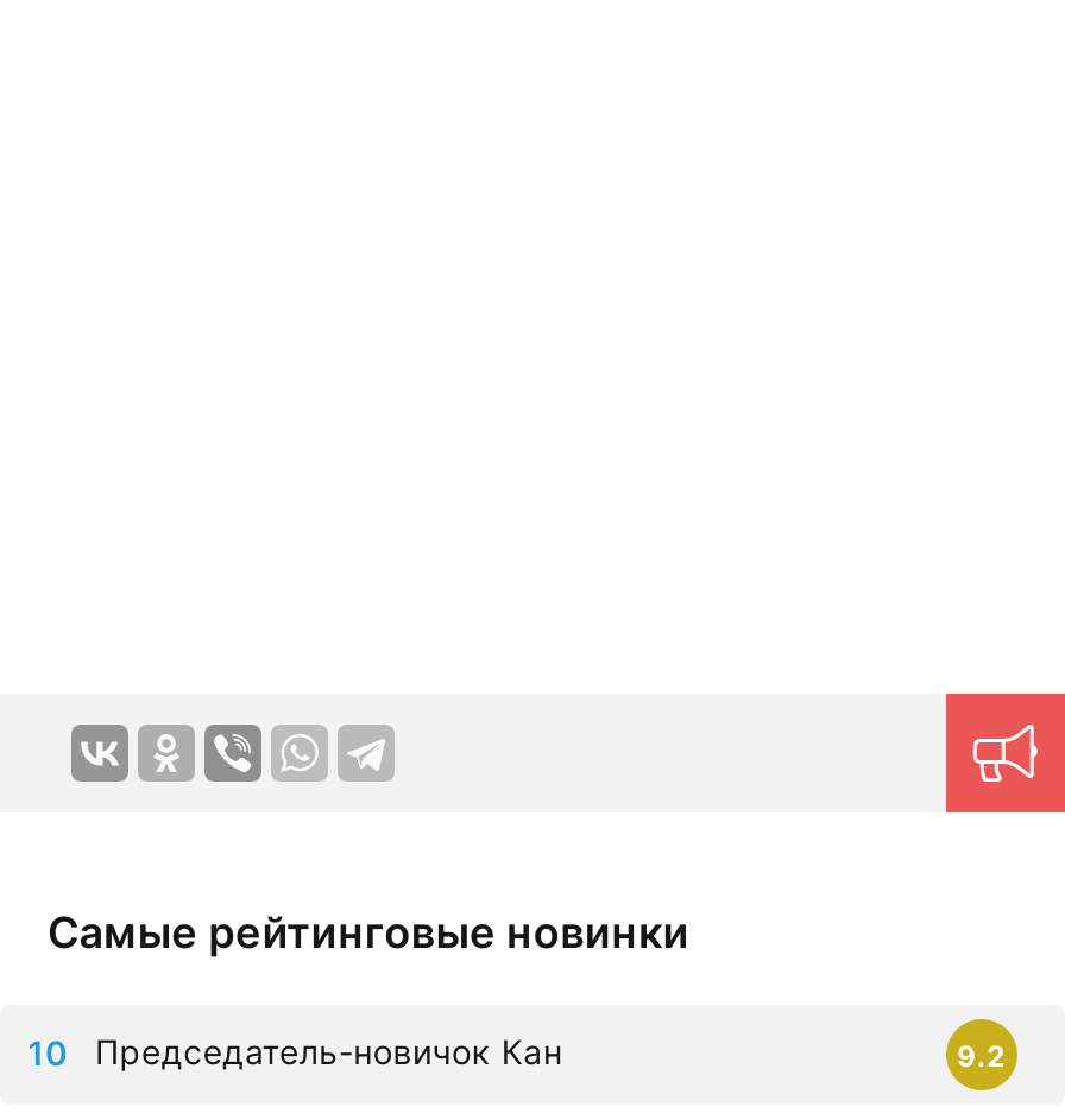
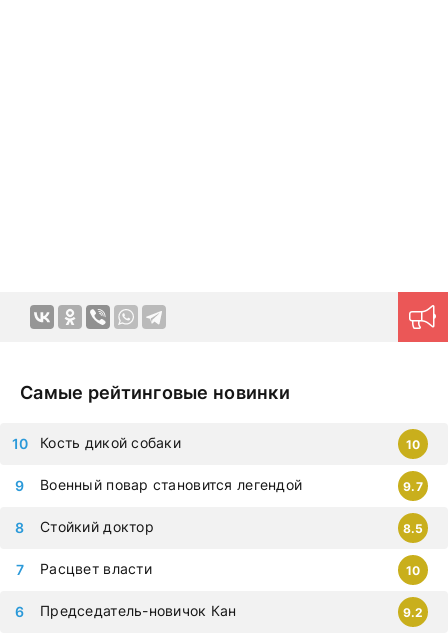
none -> [40,559,420,577] Расцвет власти | 10
none -> [40,517,423,535] Стойкий доктор | 8.5
none -> [40,475,423,493] Военный повар становится легендой | 9.7
none -> [40,433,420,451] Кость дикой собаки | 10

